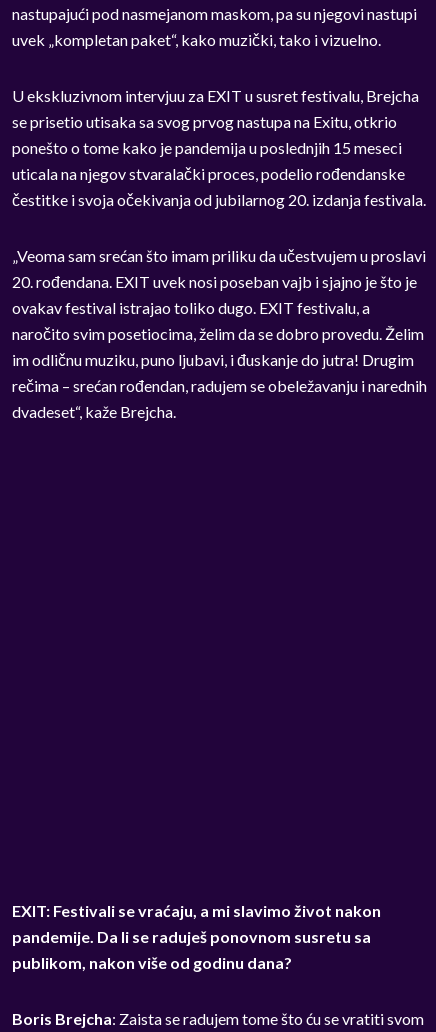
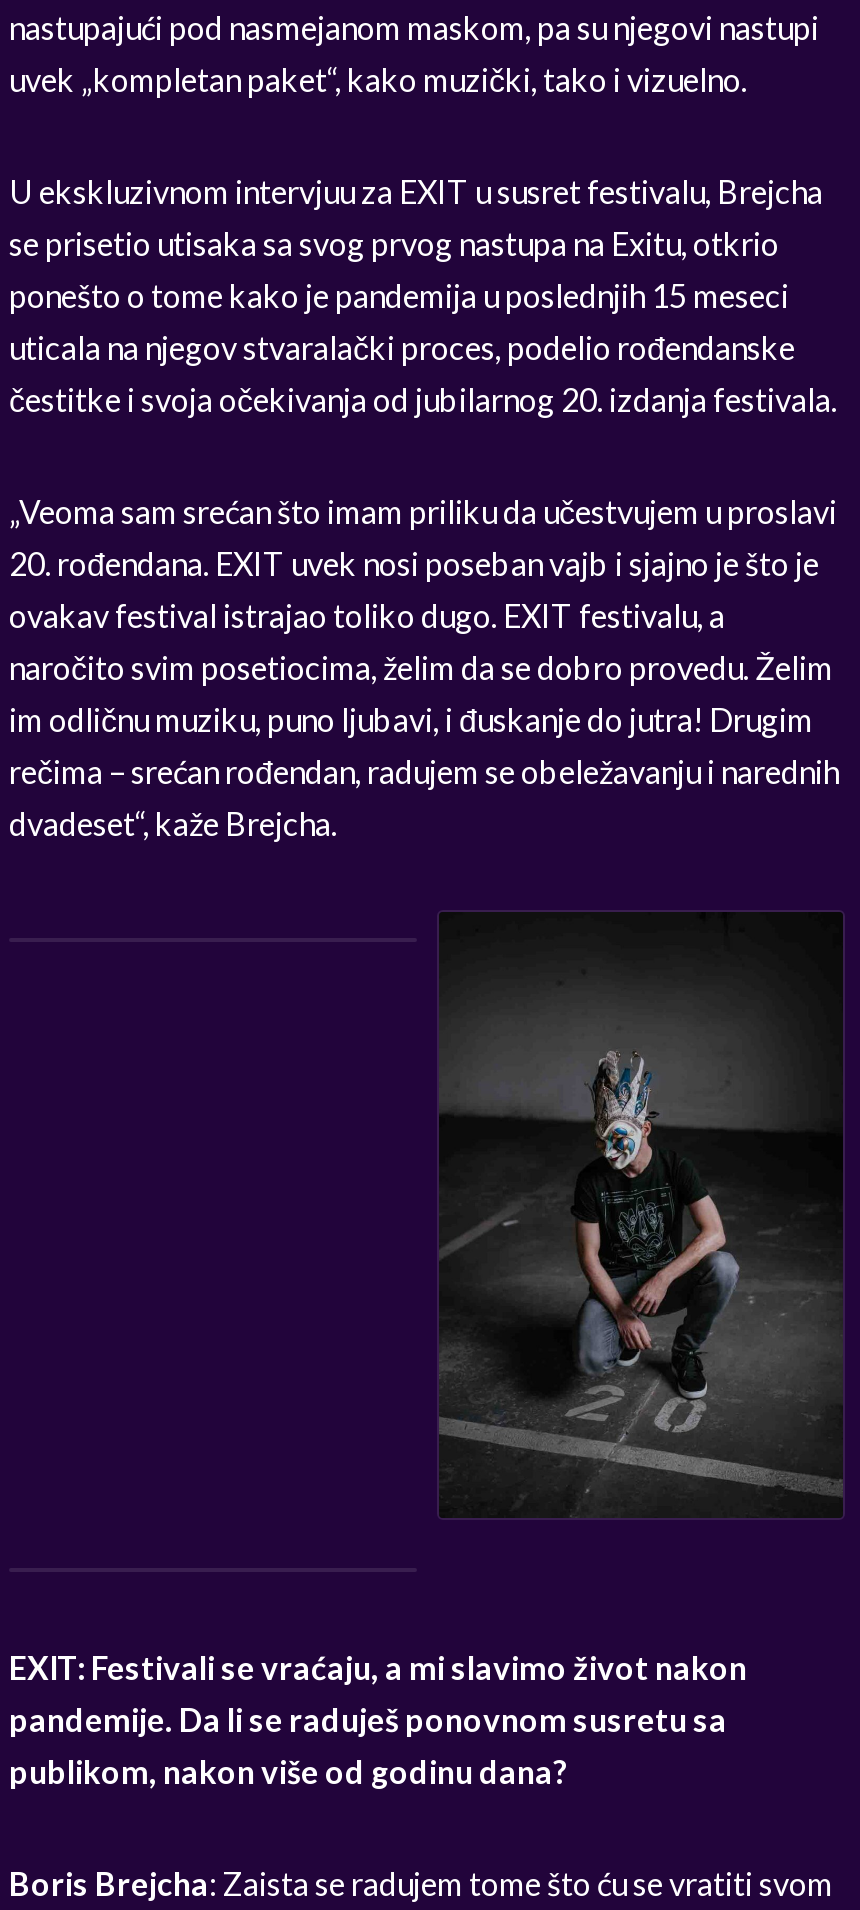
none -> [437,912,845,1520] [image]

